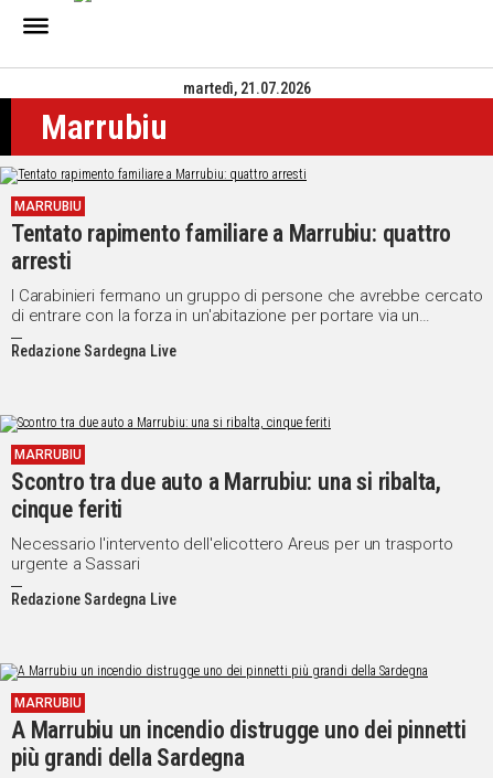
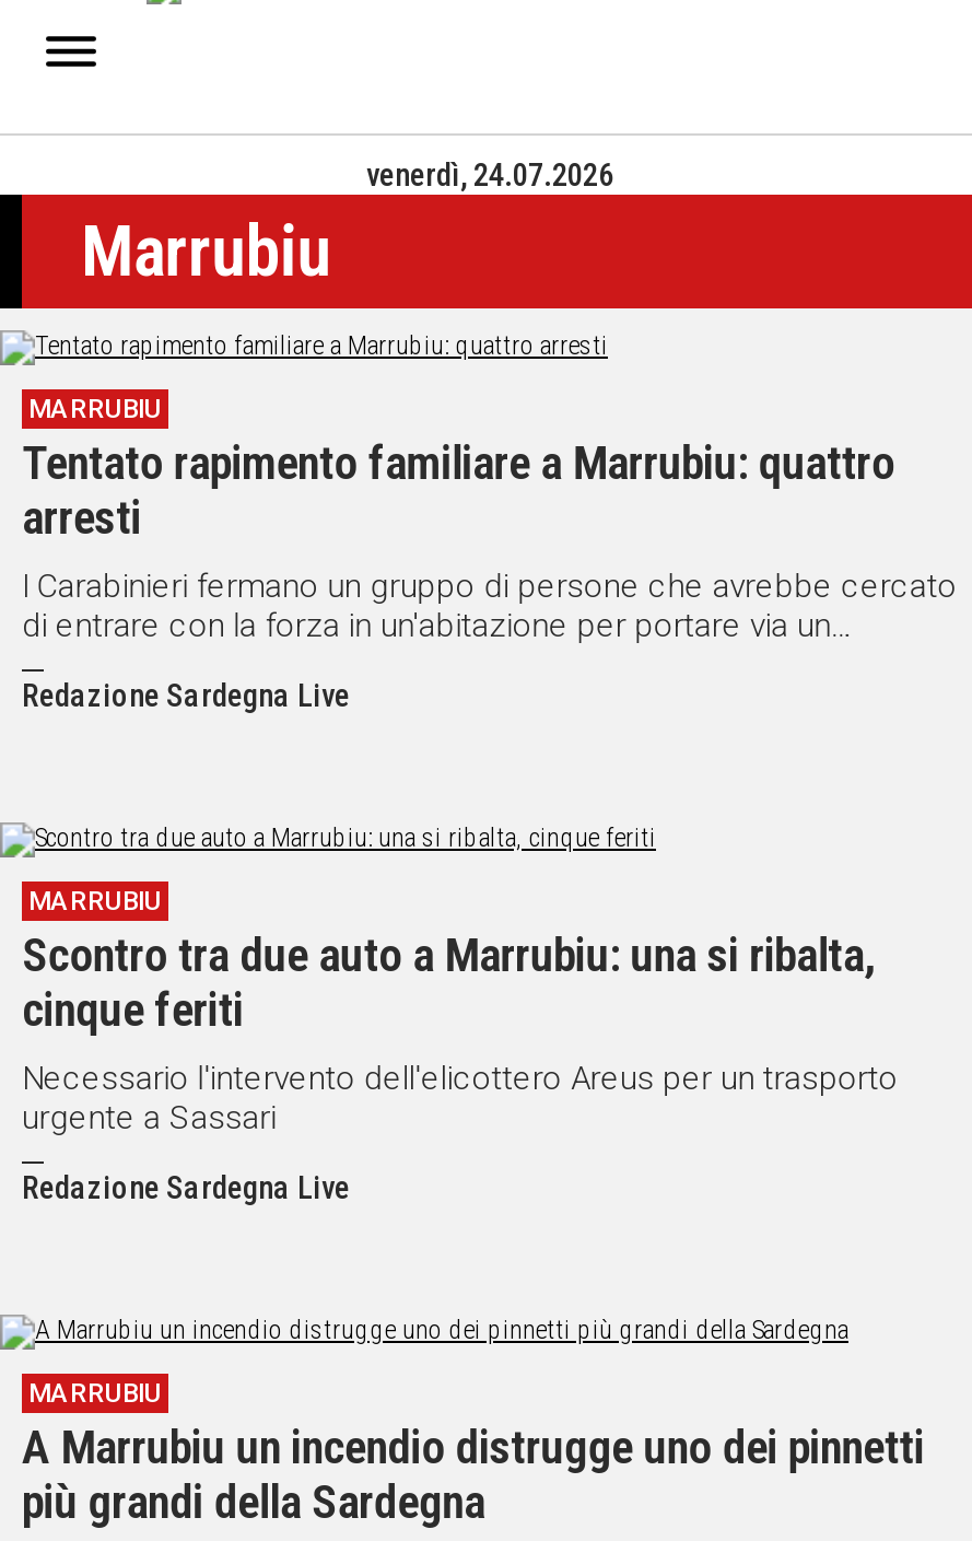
[183,79,311,98] martedì, 21.07.2026 -> [366,157,613,195] venerdì, 24.07.2026

